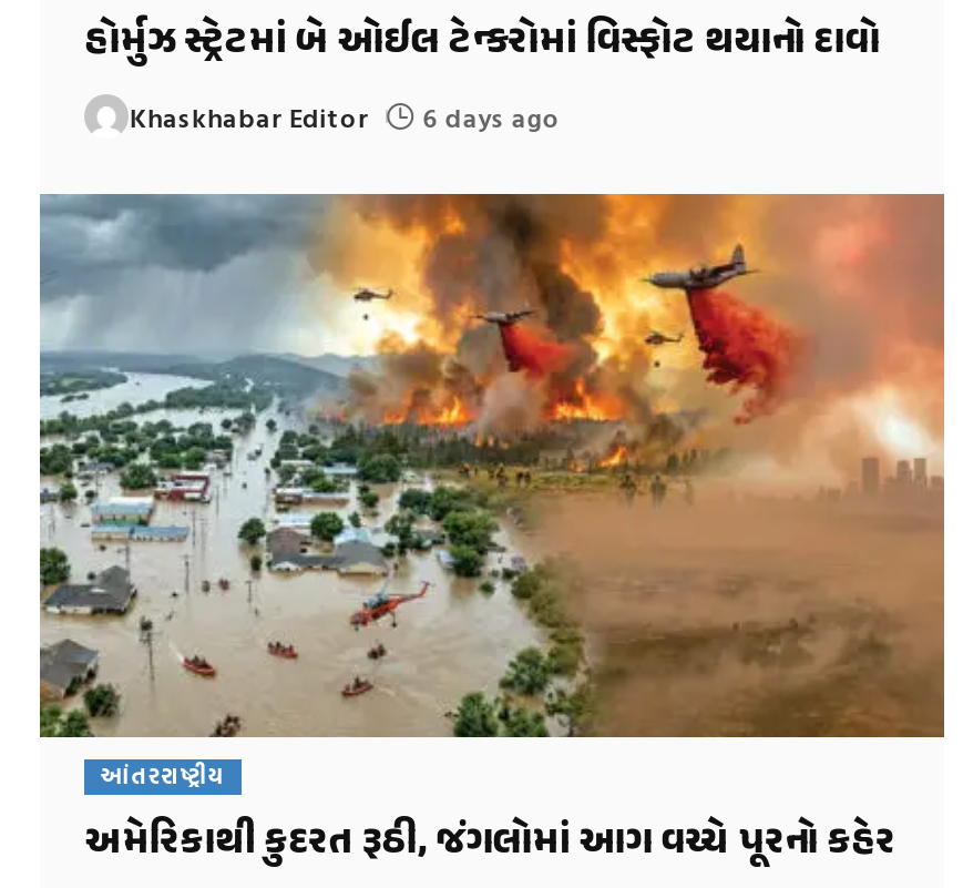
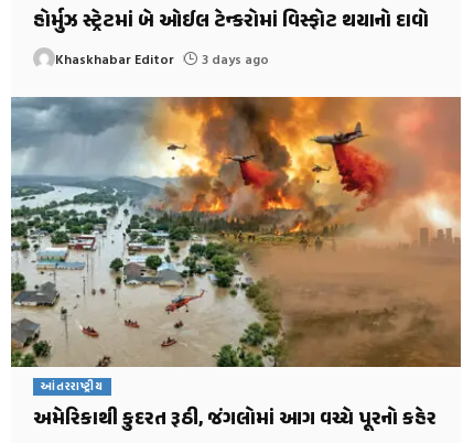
[129,96,560,136] Khaskhabar Editor 6 days ago -> [56,48,269,68] Khaskhabar Editor 3 days ago

